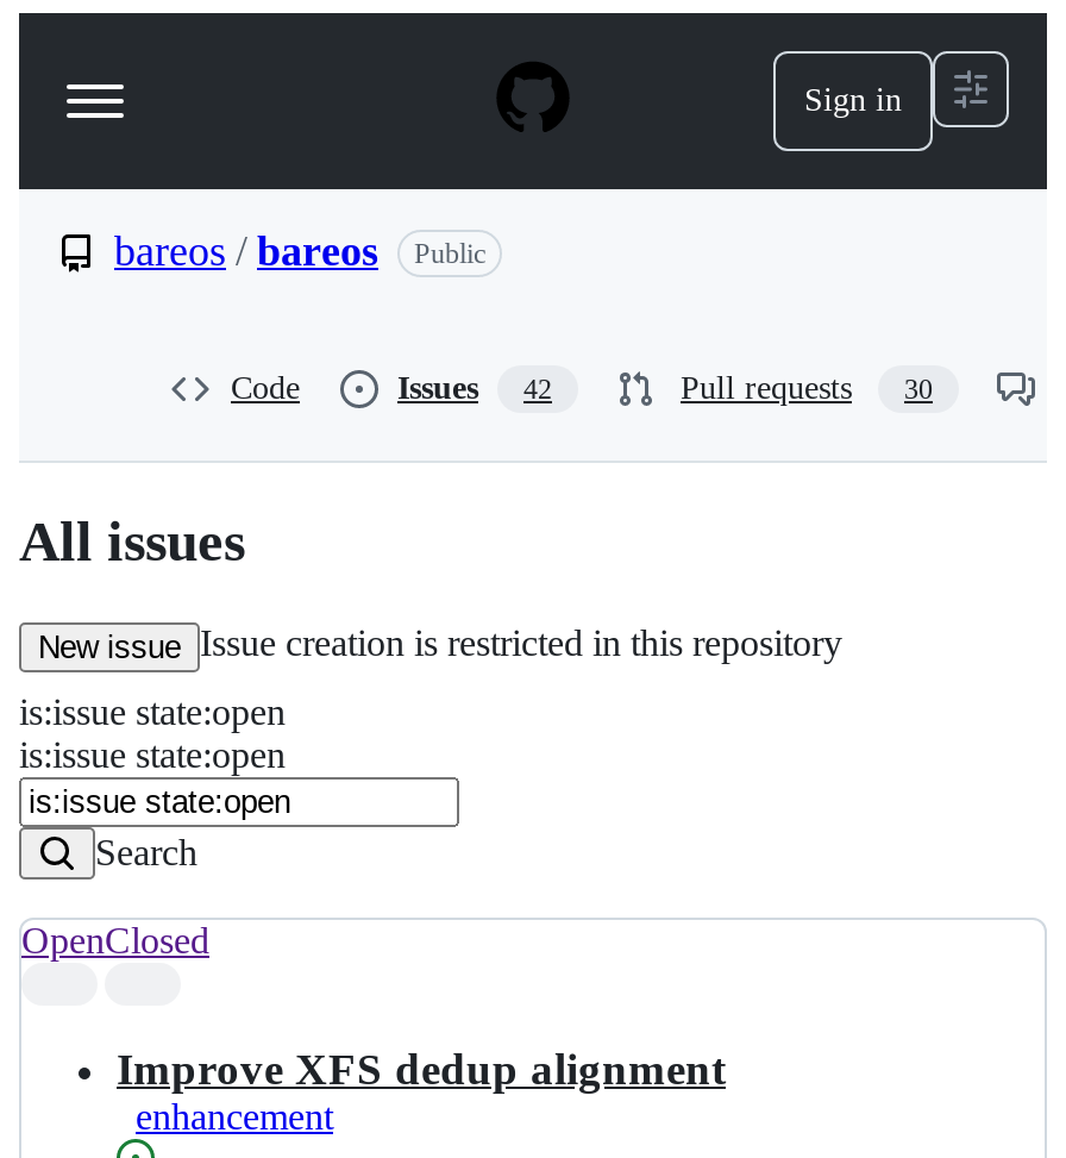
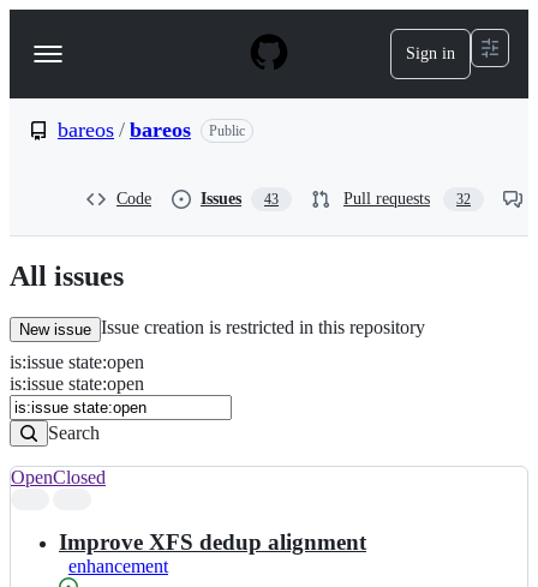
[397,370,552,406] Issues 42 -> [201,190,279,208] Issues 43
[681,370,933,406] Pull requests 30 -> [343,190,471,208] Pull requests 32

